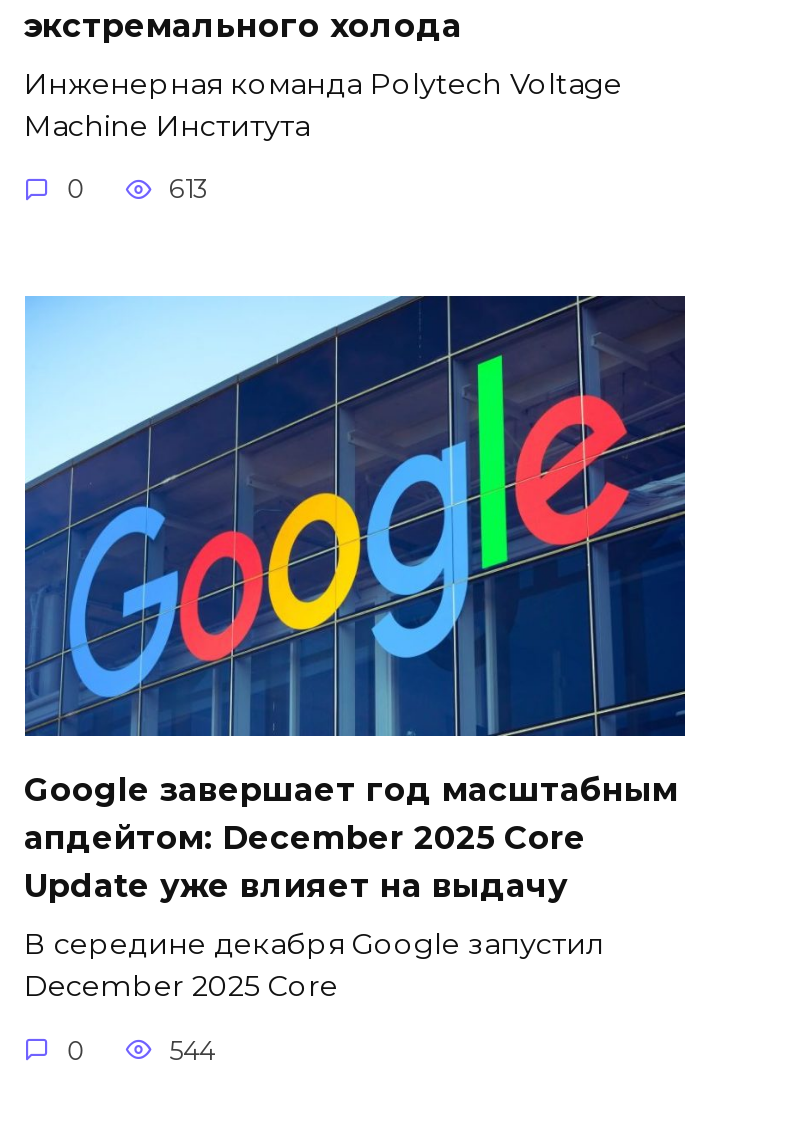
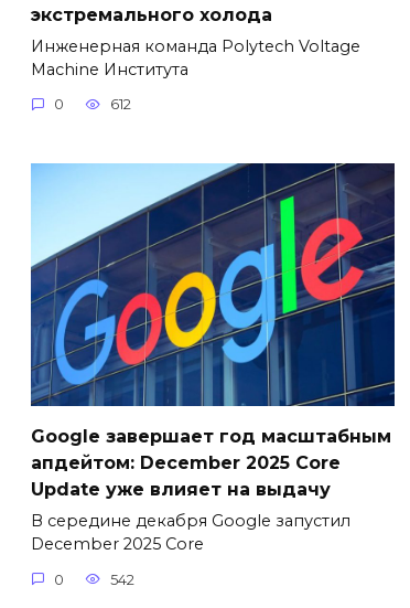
[169,174,209,204] 613 -> [110,96,131,113] 612
[169,1036,215,1066] 544 -> [110,571,134,588] 542

